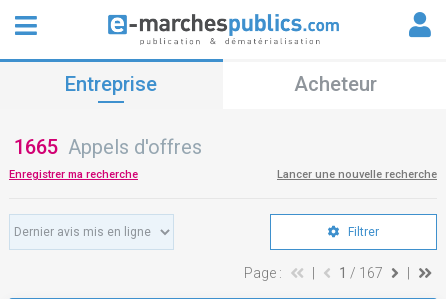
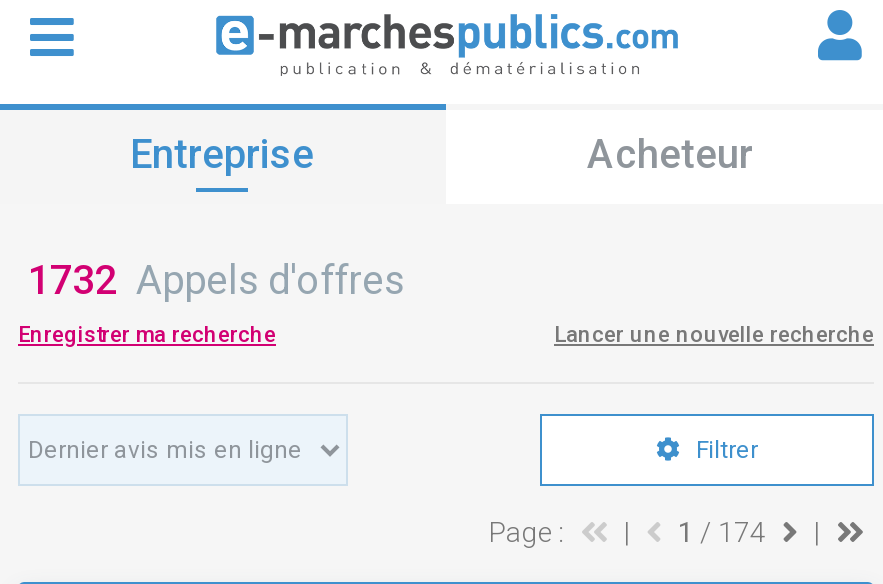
[14,135,202,159] 1665 Appels d'offres -> [28,256,404,304] 1732 Appels d'offres
[339,265,386,281] 1 / 167 -> [678,516,772,548] 1 / 174

